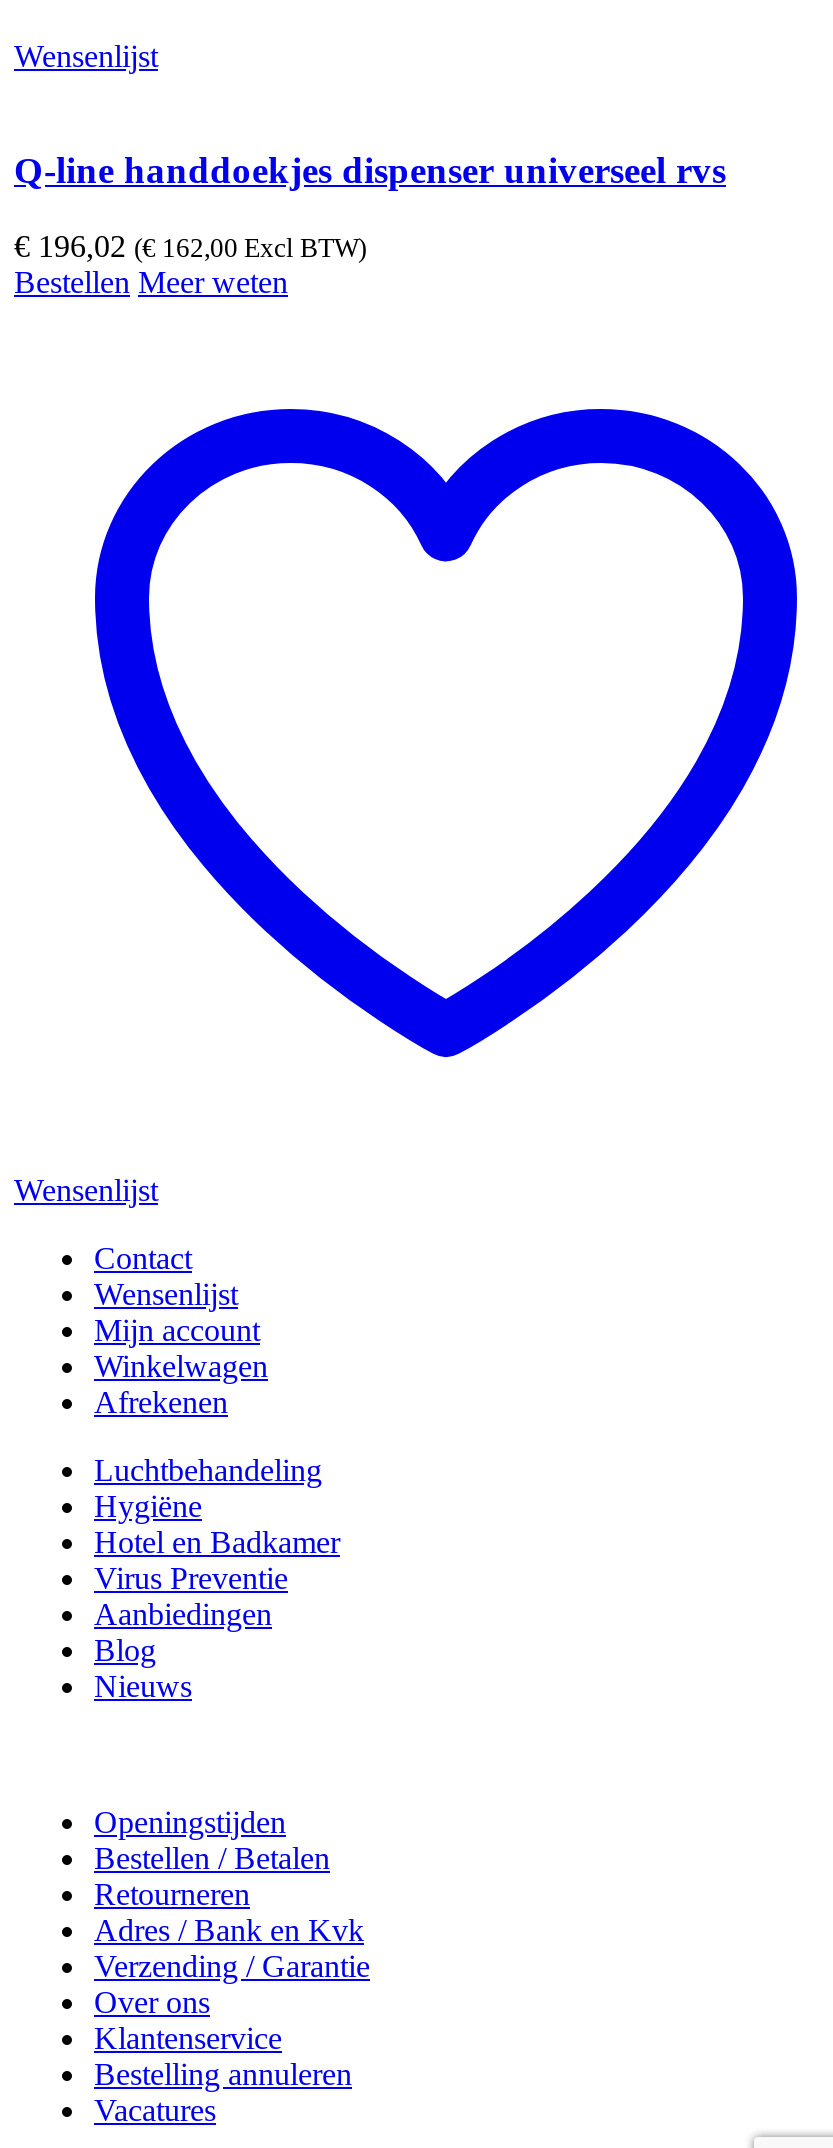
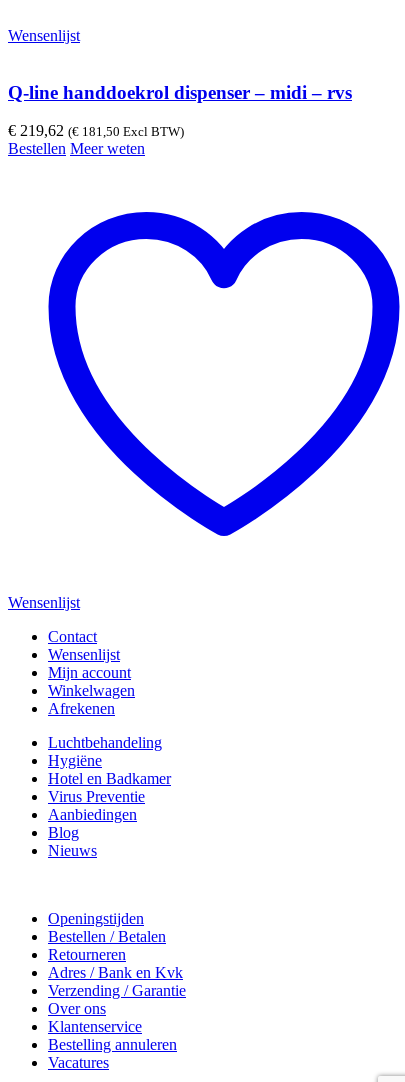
[14,149,726,191] Q-line handdoekjes dispenser universeel rvs -> [8,82,352,103] Q-line handdoekrol dispenser – midi – rvs
[14,230,366,264] €196,02 (€162,00 Excl BTW) -> [8,122,184,139] €219,62 (€181,50 Excl BTW)

